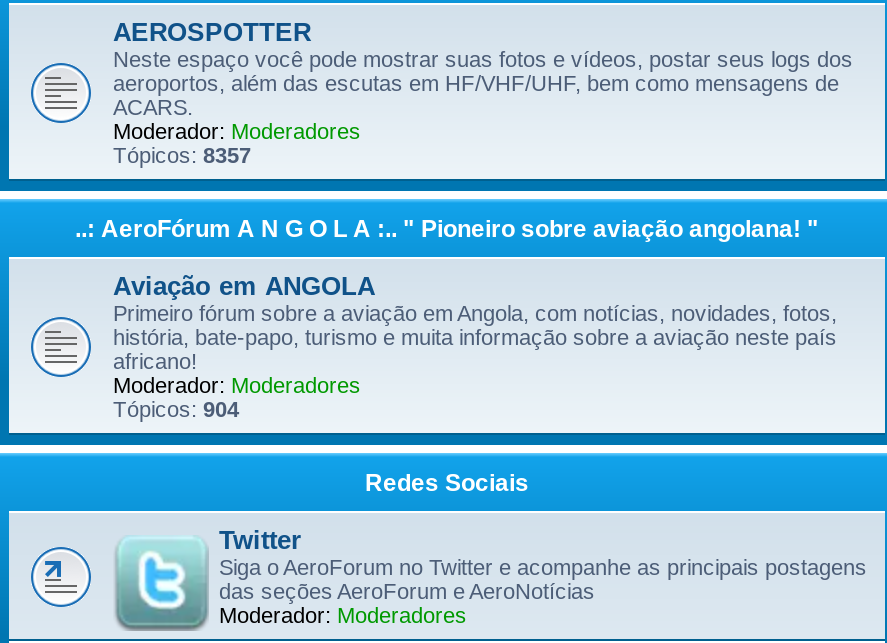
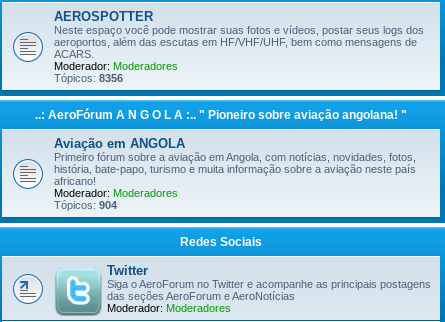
[113,143,251,167] Tópicos: 8357 -> [54,72,123,84] Tópicos: 8356

